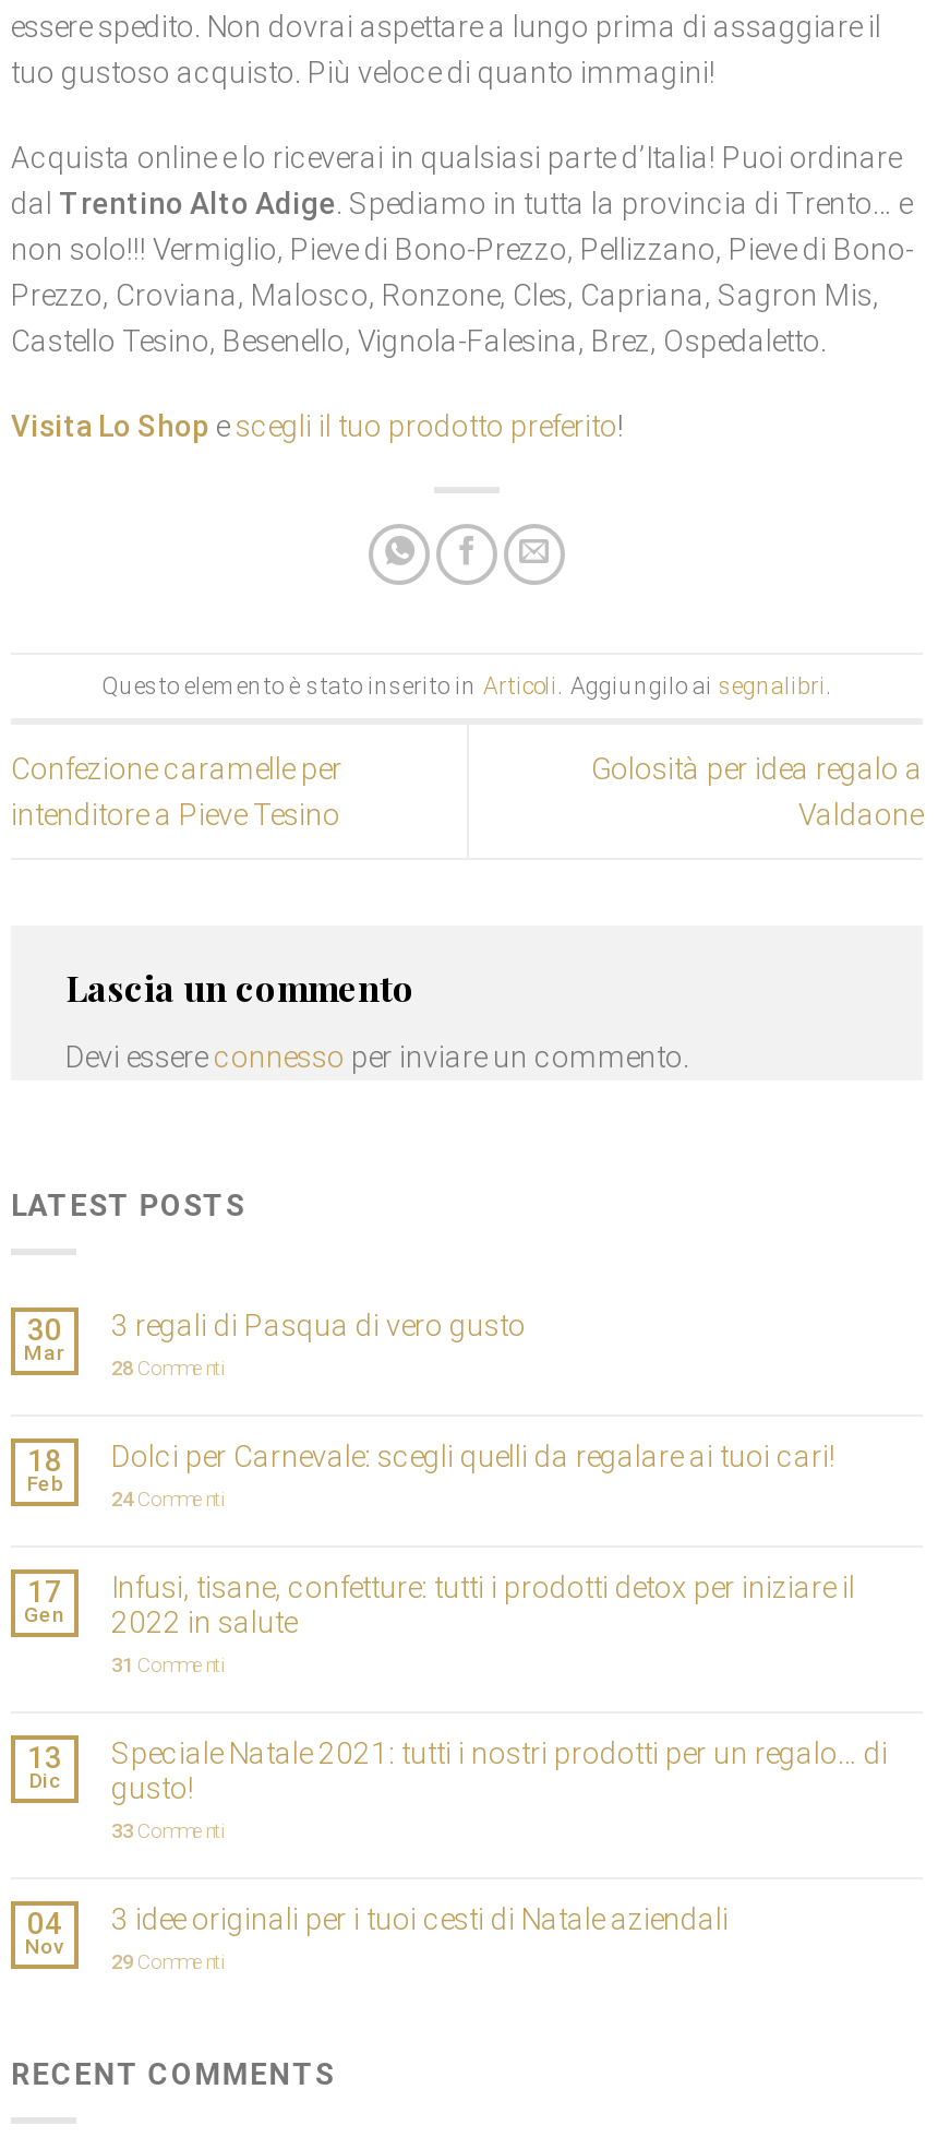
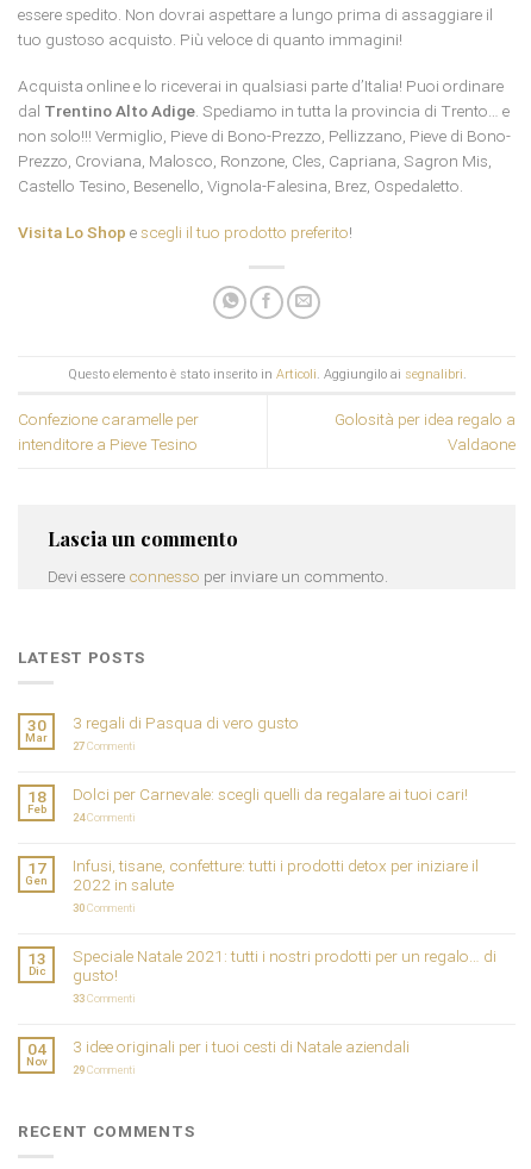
[111,1355,227,1379] 28 Commenti -> [73,739,136,752] 27 Commenti
[111,1652,227,1676] 31 Commenti -> [73,901,136,914] 30 Commenti

